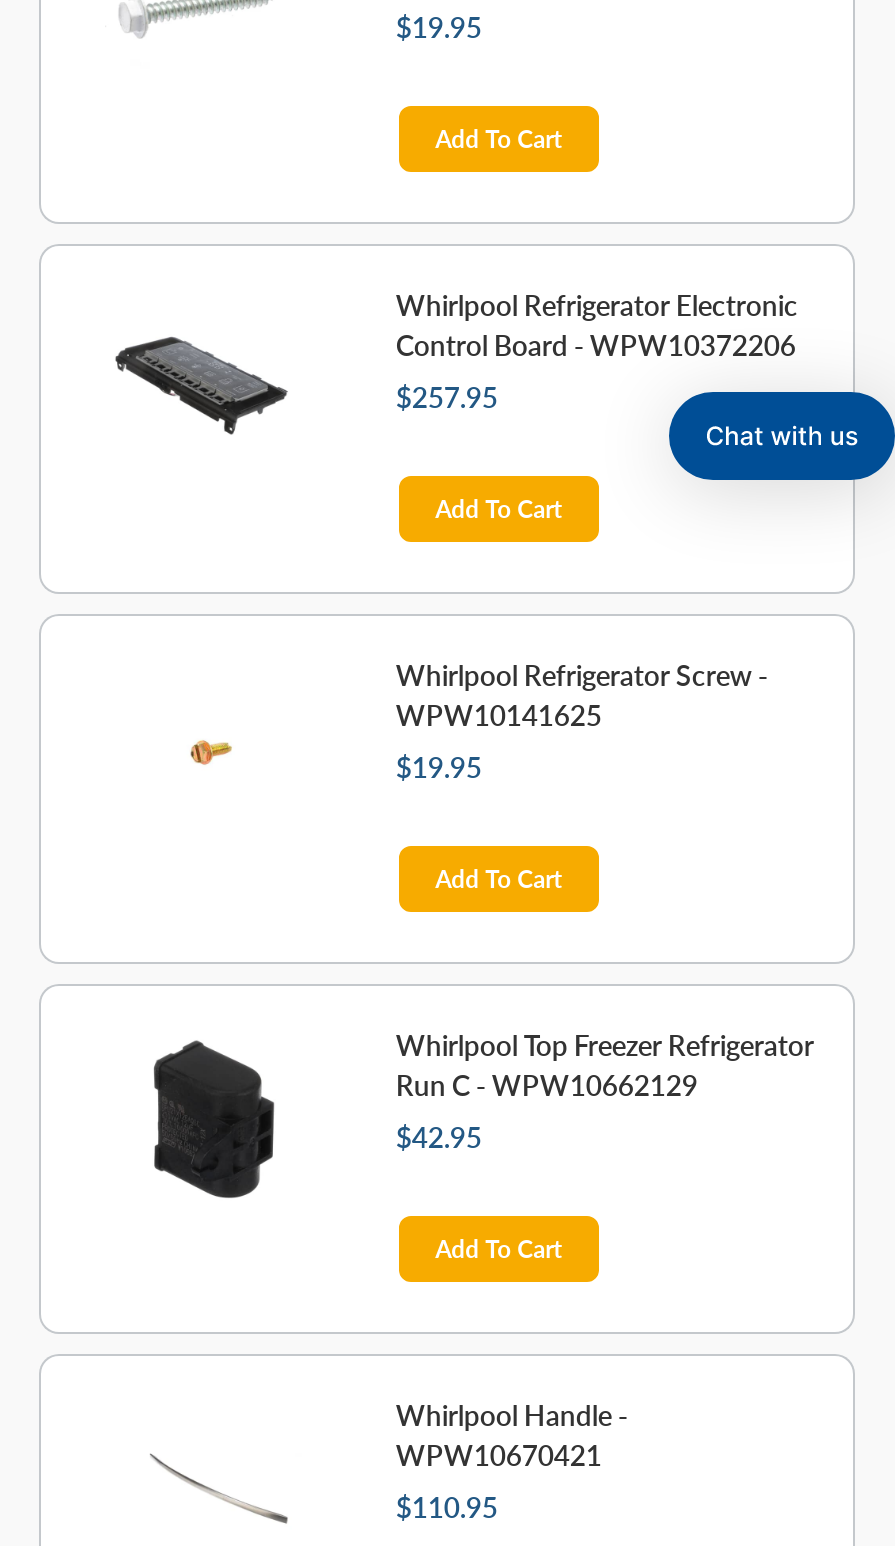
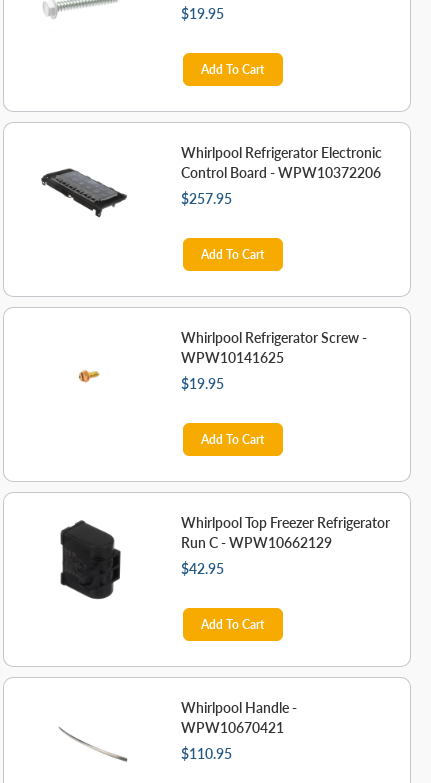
[667,390,889,484] [image] -> none

